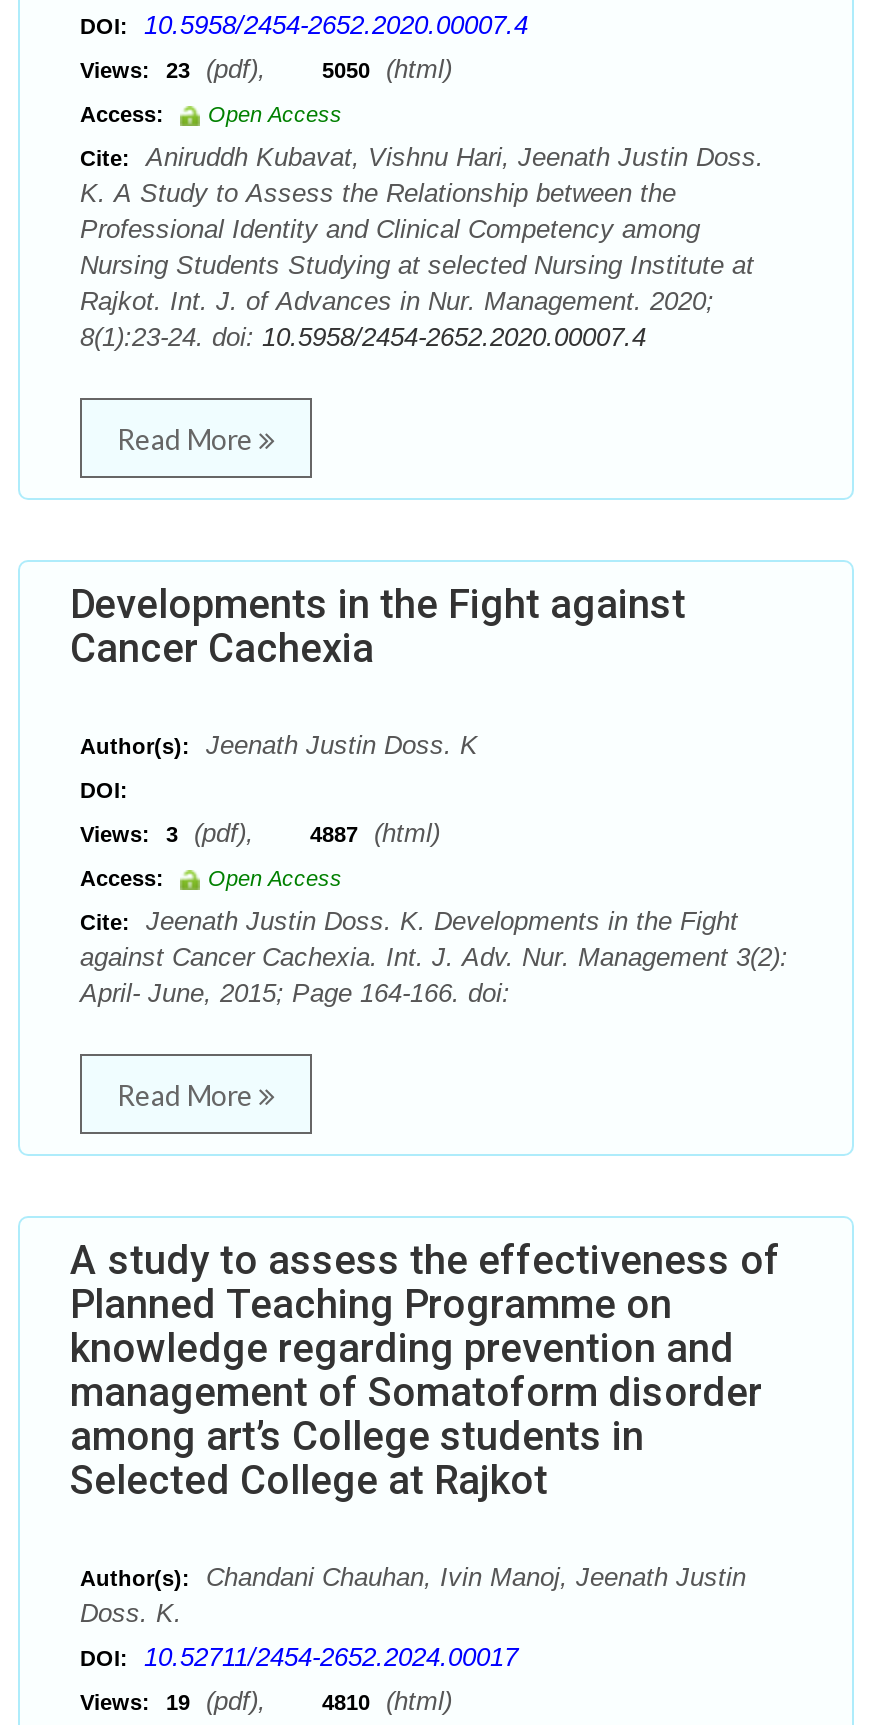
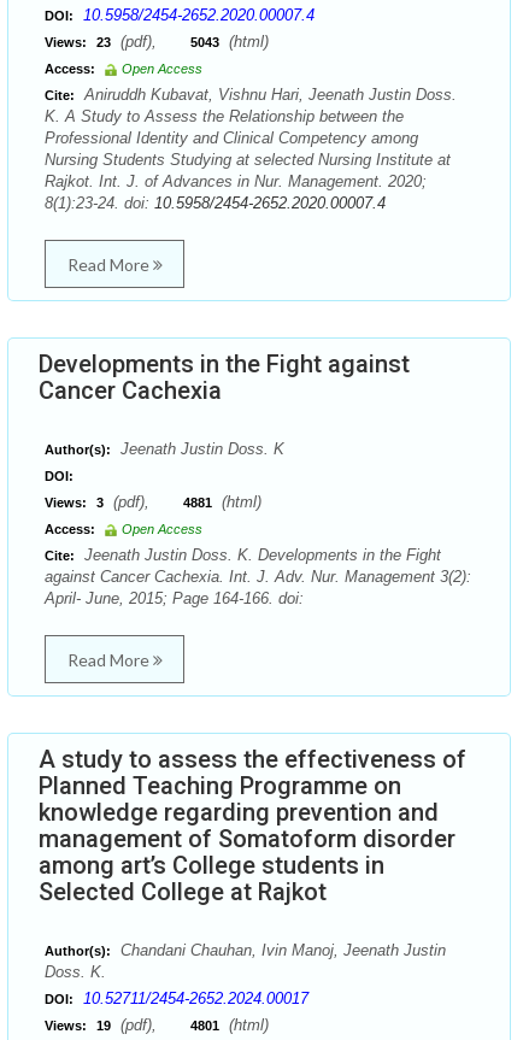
[80,54,452,84] Views: 23 (pdf), 5050 (html) -> [45,33,269,51] Views: 23 (pdf), 5043 (html)
[80,818,440,848] Views: 3 (pdf), 4887 (html) -> [45,493,261,511] Views: 3 (pdf), 4881 (html)
[80,1686,452,1716] Views: 19 (pdf), 4810 (html) -> [45,1016,269,1034] Views: 19 (pdf), 4801 (html)

